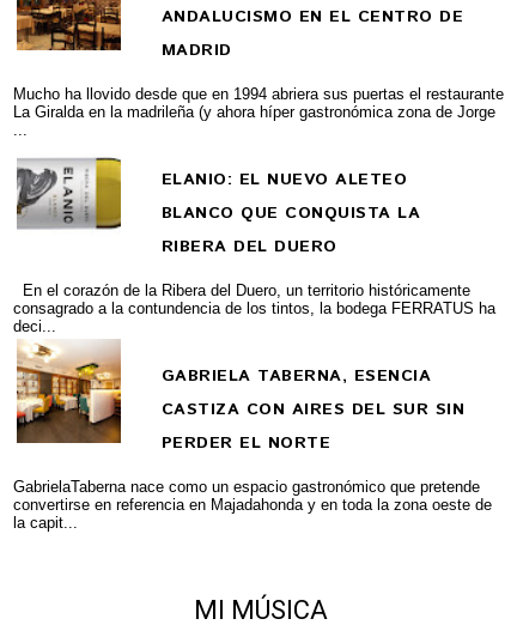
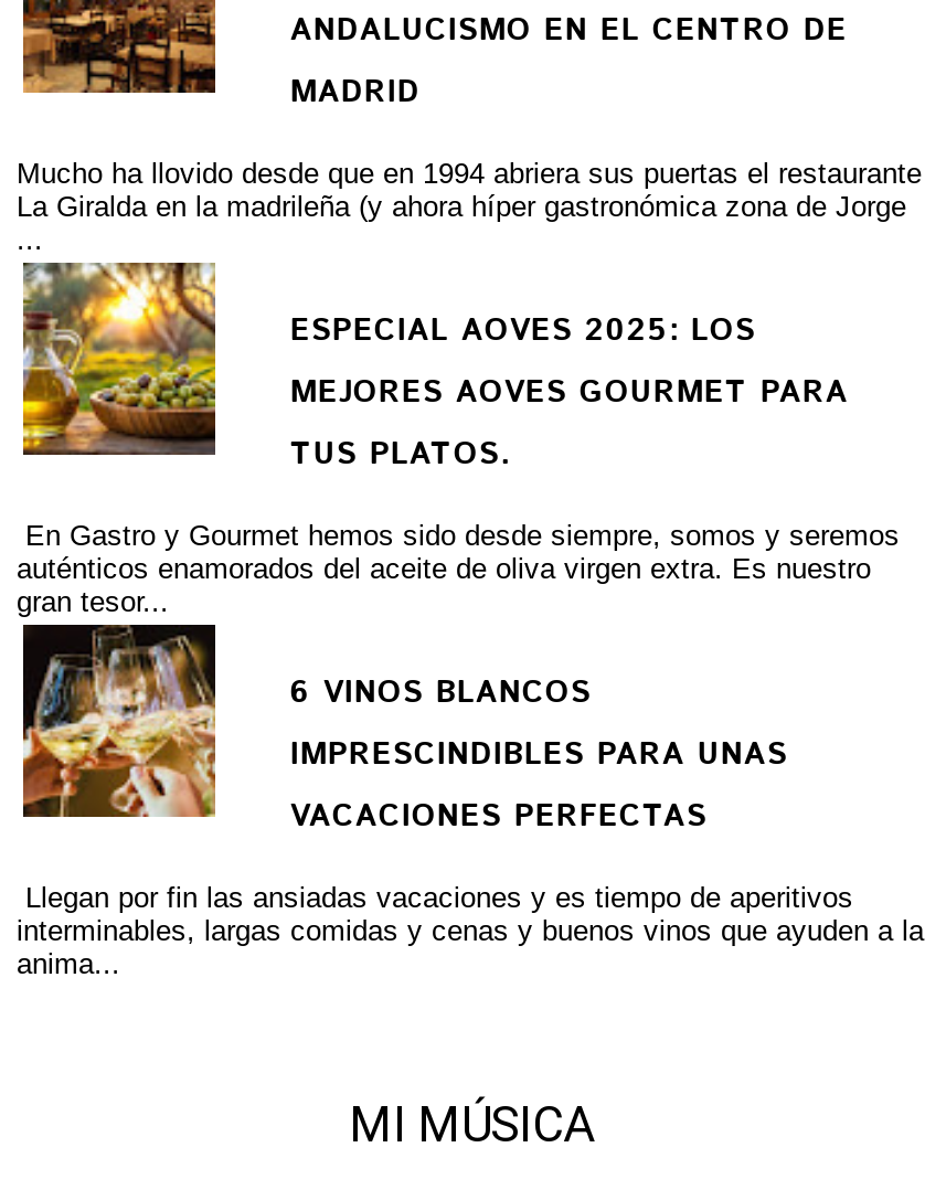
[13,142,495,335] [image] | En el corazón de la Ribera del Duero, un territorio históricamente | consagrado a la contundencia de los tintos, la bodega FERRATUS ha | deci... -> [17,261,900,618] [image] | En Gastro y Gourmet hemos sido desde siempre, somos y seremos | auténticos enamorados del aceite de oliva virgen extra. Es nuestro | gran tesor...
[161,168,421,259] ELANIO: EL NUEVO ALETEO | BLANCO QUE CONQUISTA LA | RIBERA DEL DUERO -> [290,309,849,477] ESPECIAL AOVES 2025: LOS | MEJORES AOVES GOURMET PARA | TUS PLATOS.
[13,339,492,532] [image] | GabrielaTaberna nace como un espacio gastronómico que pretende | convertirse en referencia en Majadahonda y en toda la zona oeste de | la capit... -> [17,623,924,980] [image] | Llegan por fin las ansiadas vacaciones y es tiempo de aperitivos | interminables, largas comidas y cenas y buenos vinos que ayuden a la | anima...
[161,364,465,455] GABRIELA TABERNA, ESENCIA | CASTIZA CON AIRES DEL SUR SIN | PERDER EL NORTE -> [290,671,788,839] 6 VINOS BLANCOS | IMPRESCINDIBLES PARA UNAS | VACACIONES PERFECTAS

